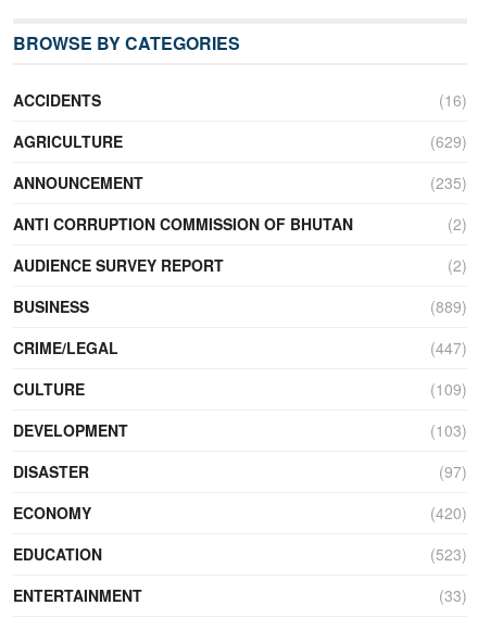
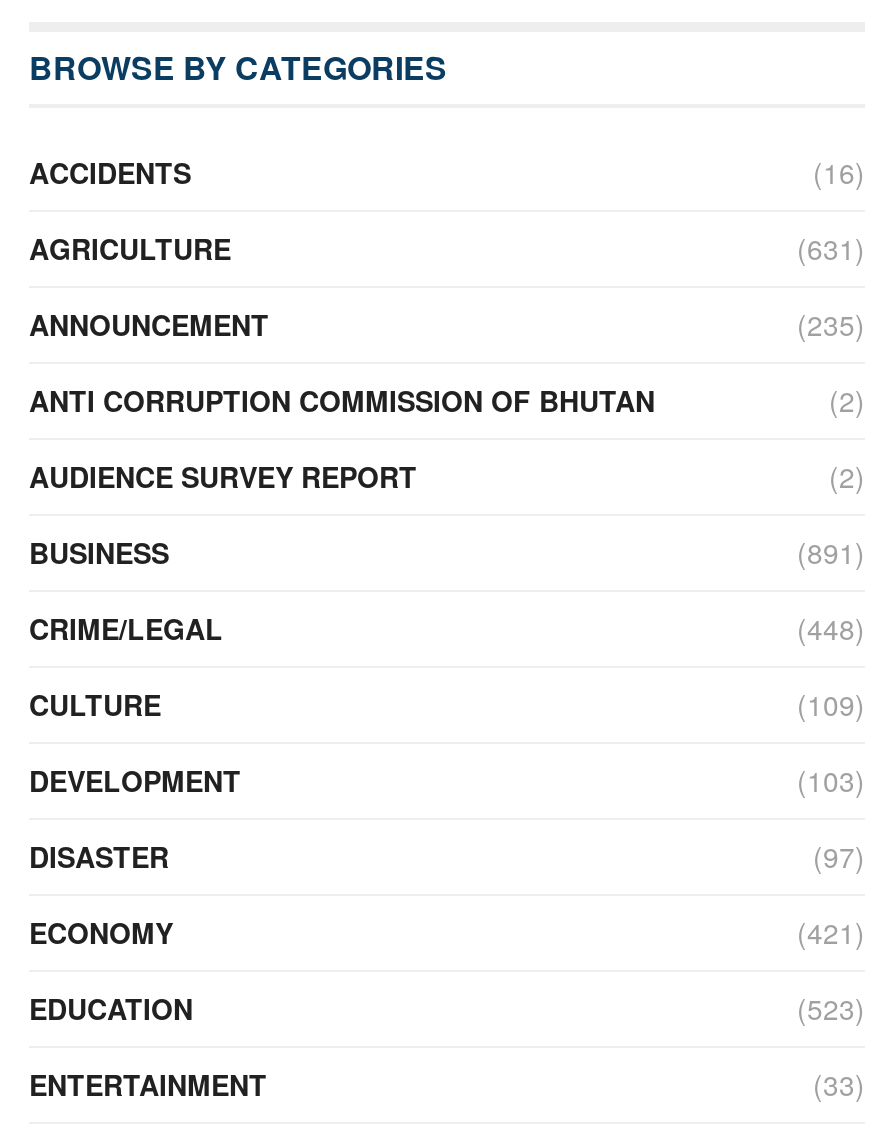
[430,130,467,152] (629) -> [797,228,865,268] (631)
[430,295,467,317] (889) -> [797,532,865,572] (891)
[430,336,467,358] (447) -> [797,608,865,648] (448)
[430,501,467,523] (420) -> [797,912,865,952] (421)

